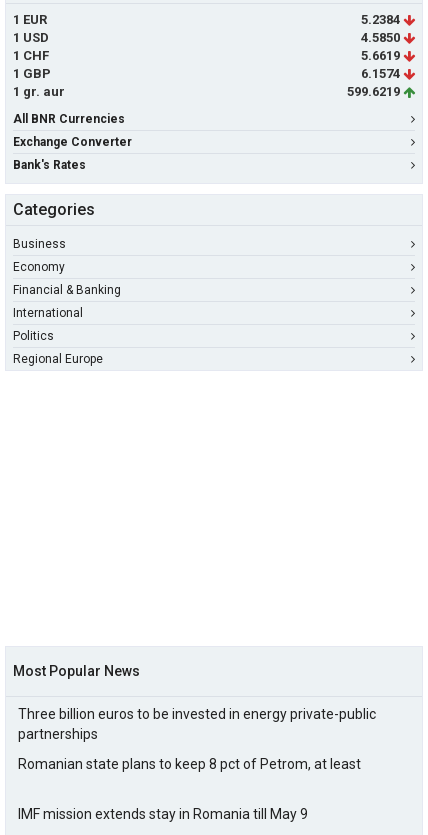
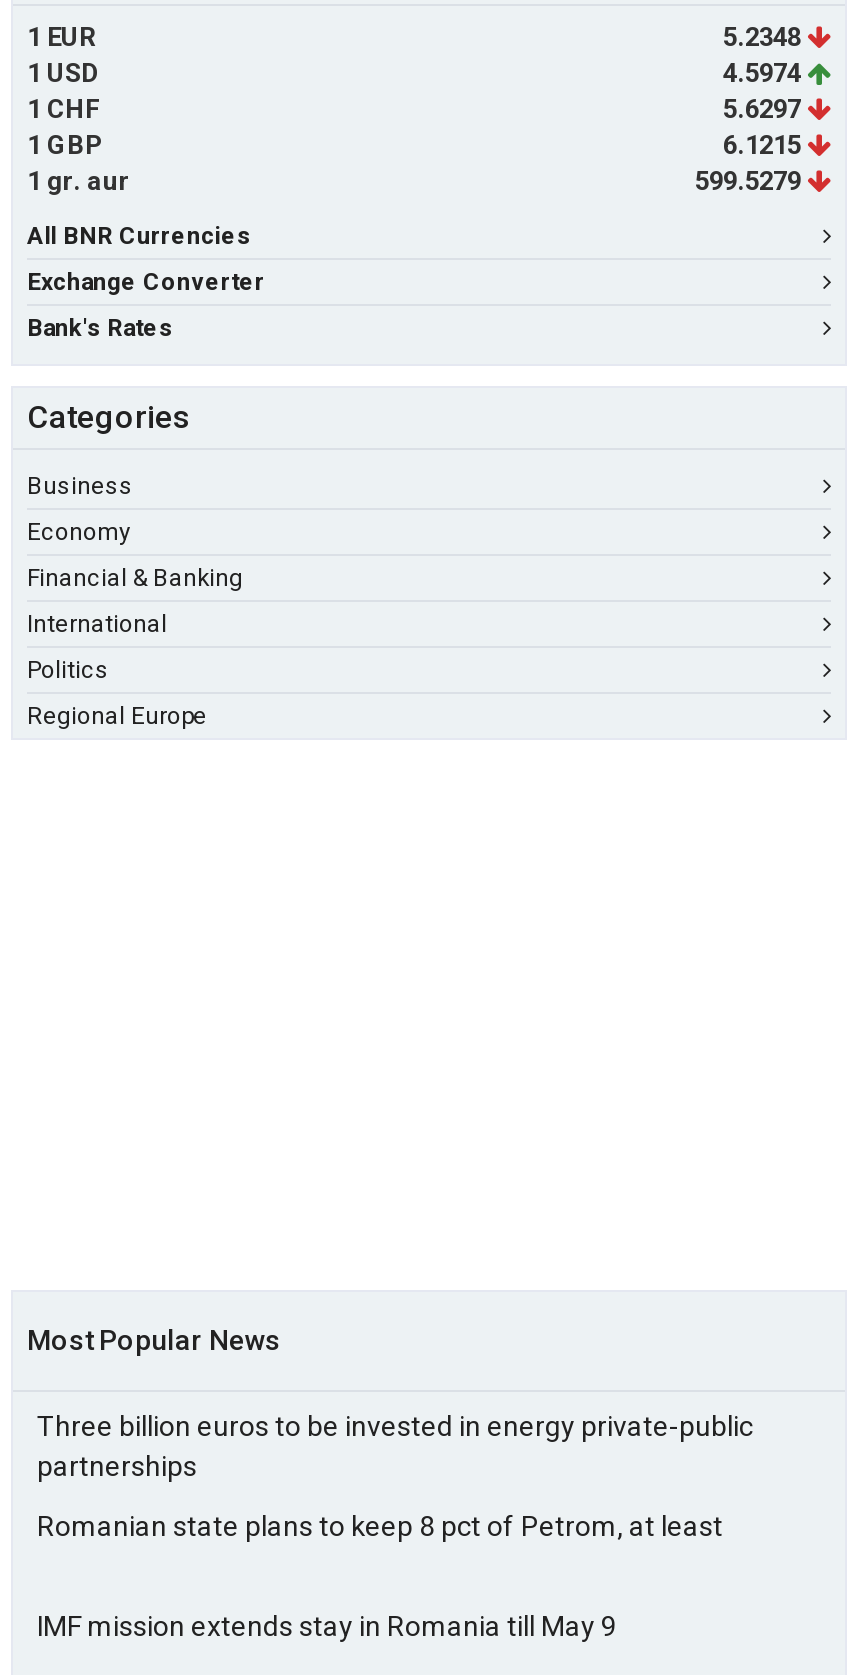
[361,12,400,27] 5.2384 -> [723,22,801,52] 5.2348
[361,30,400,45] 4.5850 -> [723,58,801,88] 4.5974
[361,48,400,63] 5.6619 -> [723,94,801,124] 5.6297
[361,66,400,81] 6.1574 -> [723,130,801,160] 6.1215
[347,84,400,99] 599.6219 -> [695,166,801,196] 599.5279

